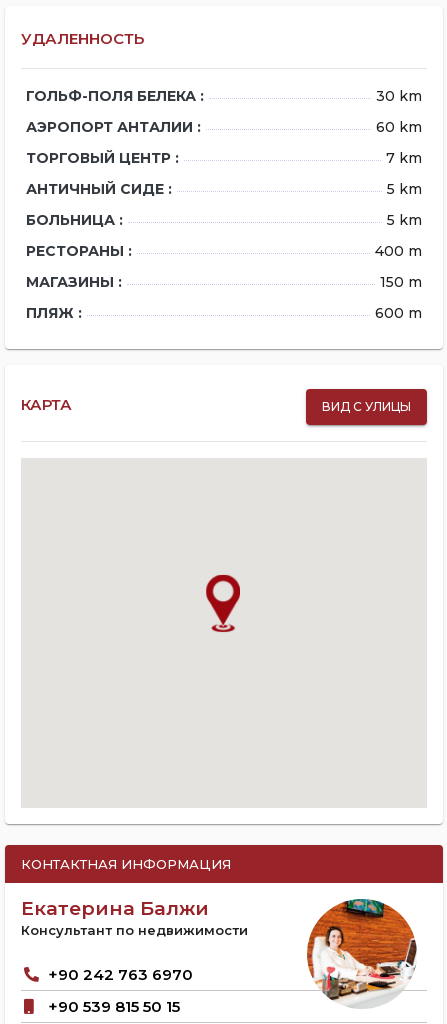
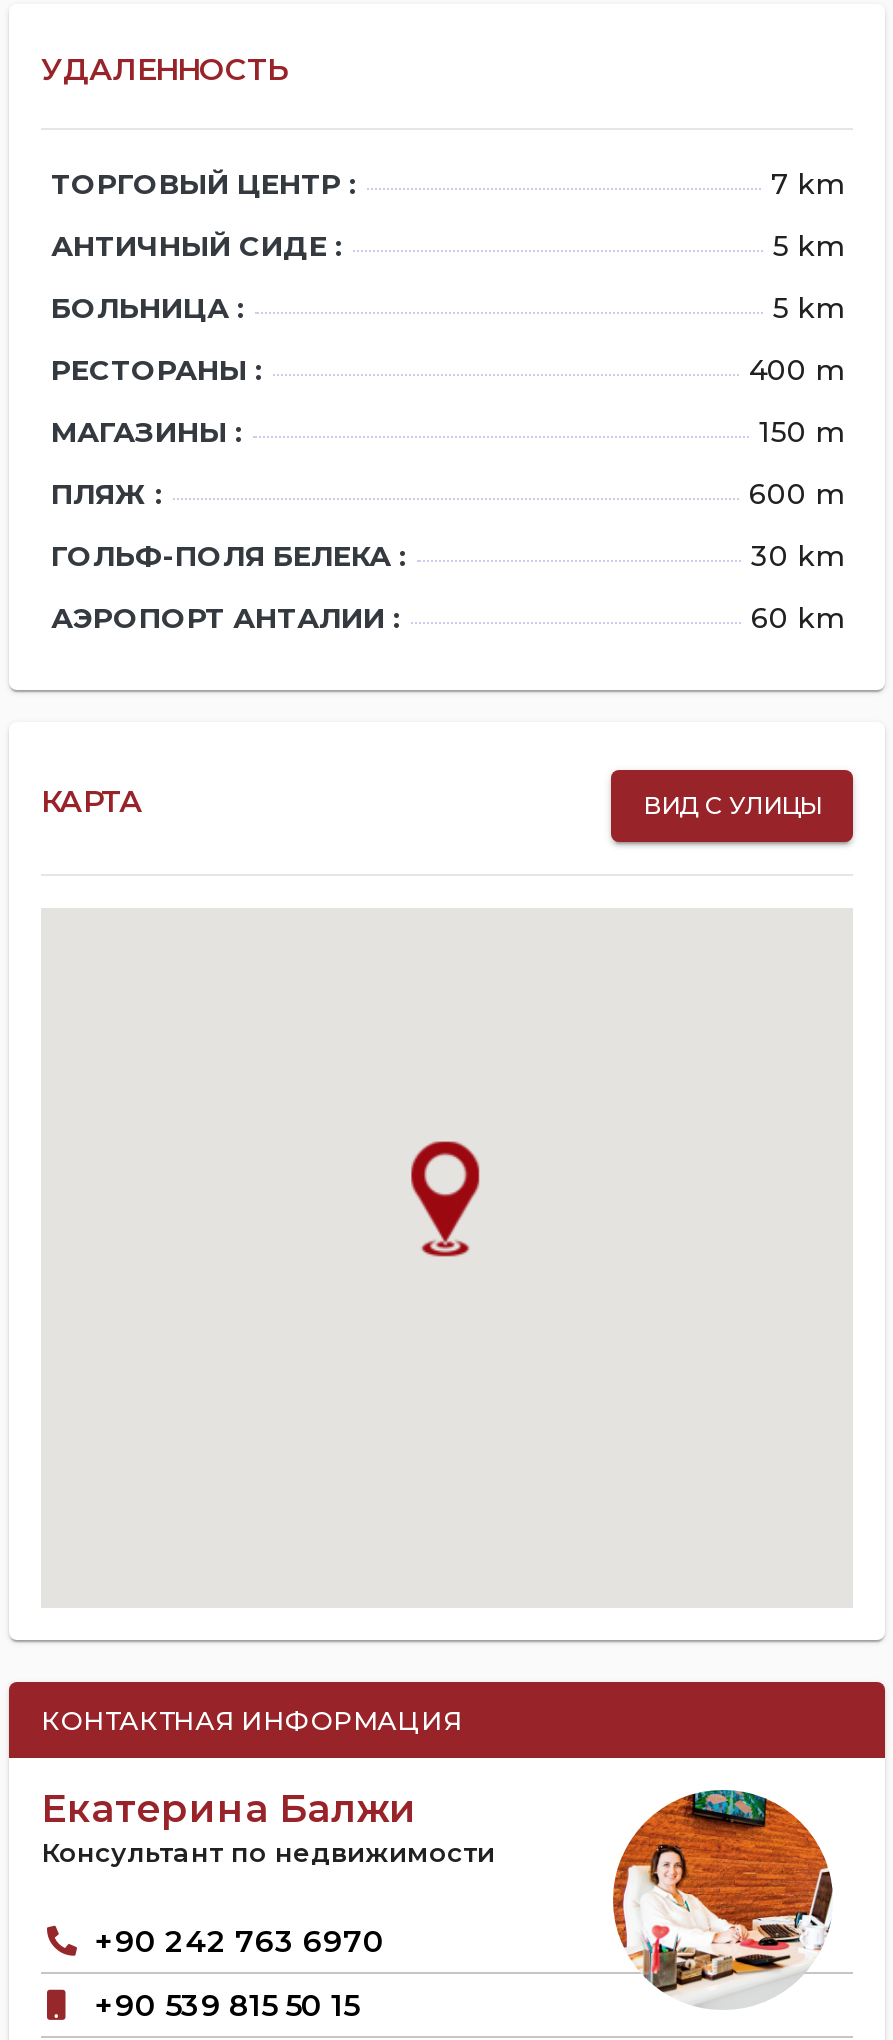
moved [26,87,422,136] -> [51,539,843,637]: ГОЛЬФ-ПОЛЯ БЕЛЕКА : | 30 km | АЭРОПОРТ АНТАЛИИ : | 60 km
moved [26,149,422,322] -> [51,167,843,513]: ТОРГОВЫЙ ЦЕНТР : | 7 km | АНТИЧНЫЙ СИДЕ : | ... | ПЛЯЖ : | 600 m

